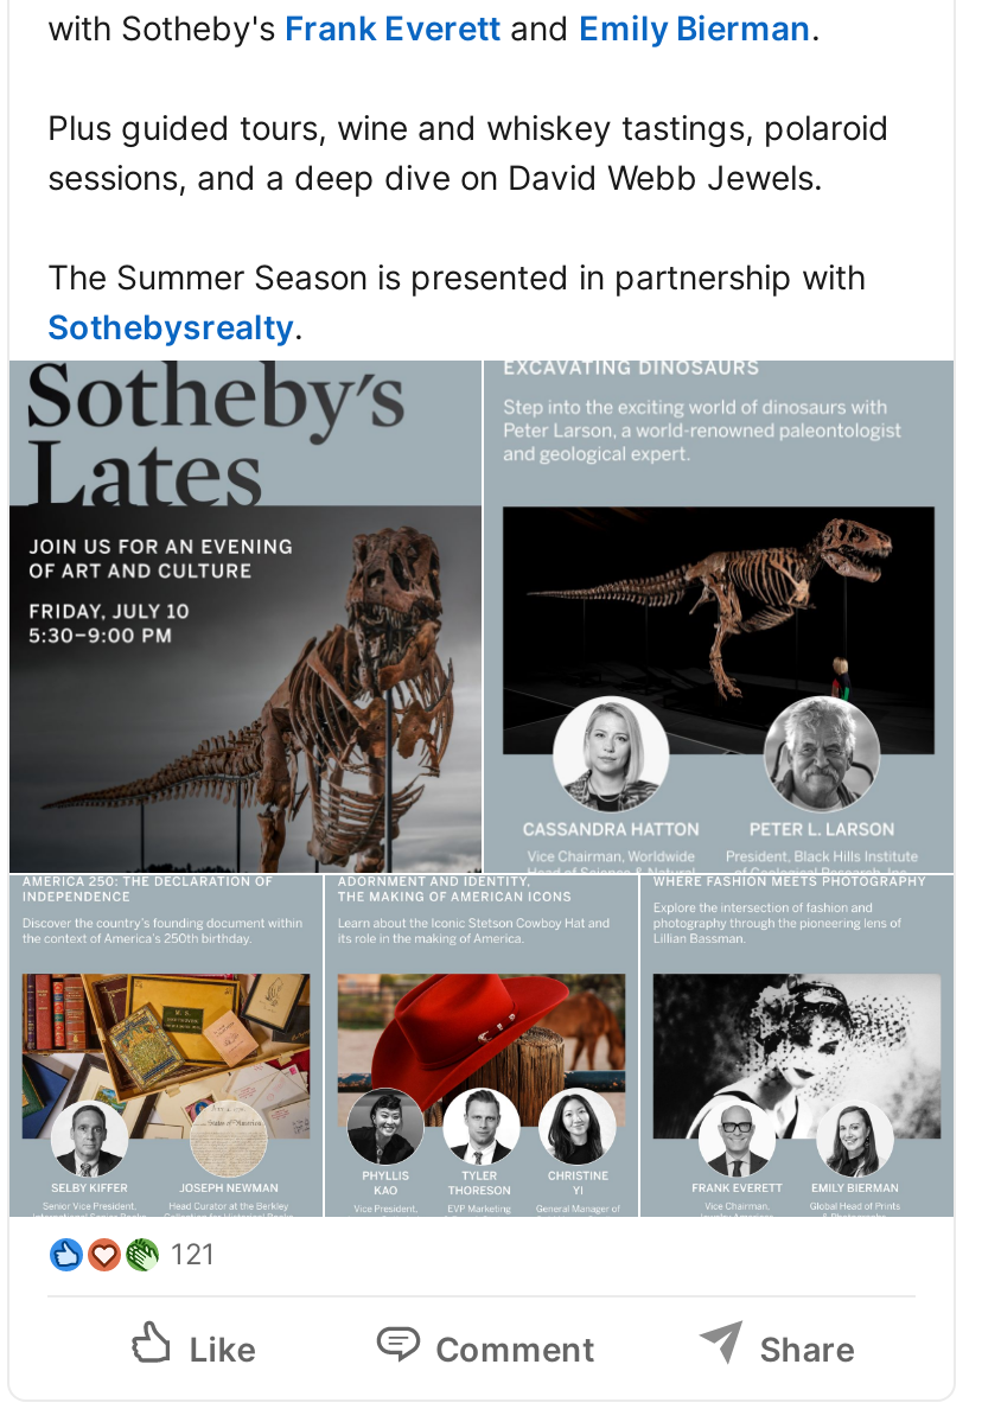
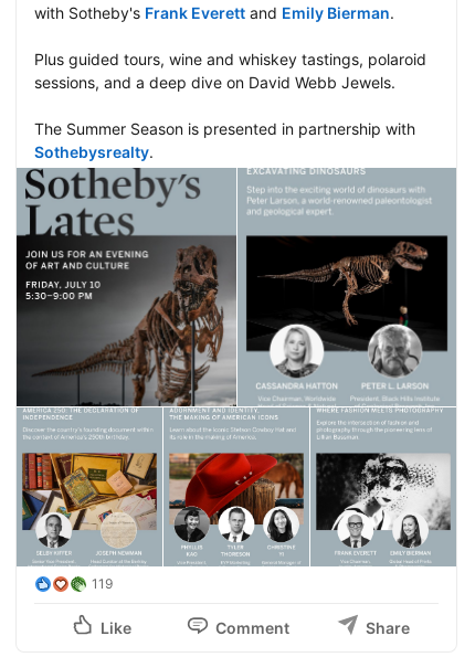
[171,1235,216,1271] 121 -> [92,575,113,592] 119

